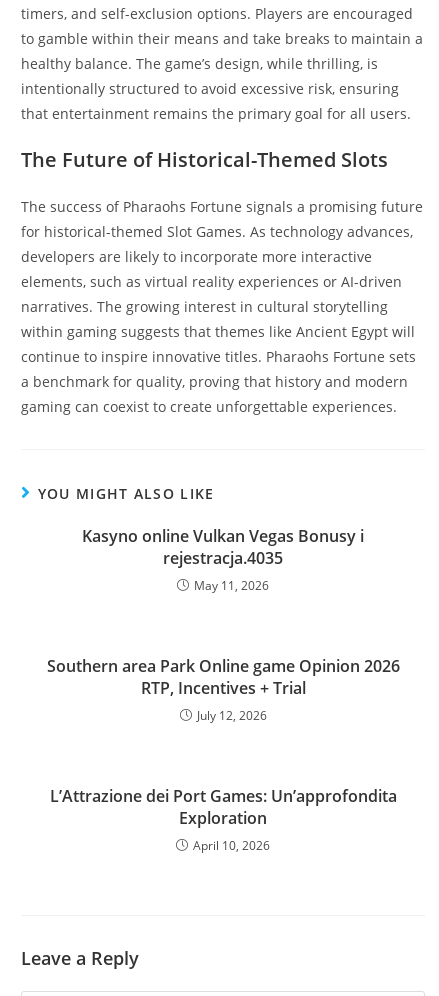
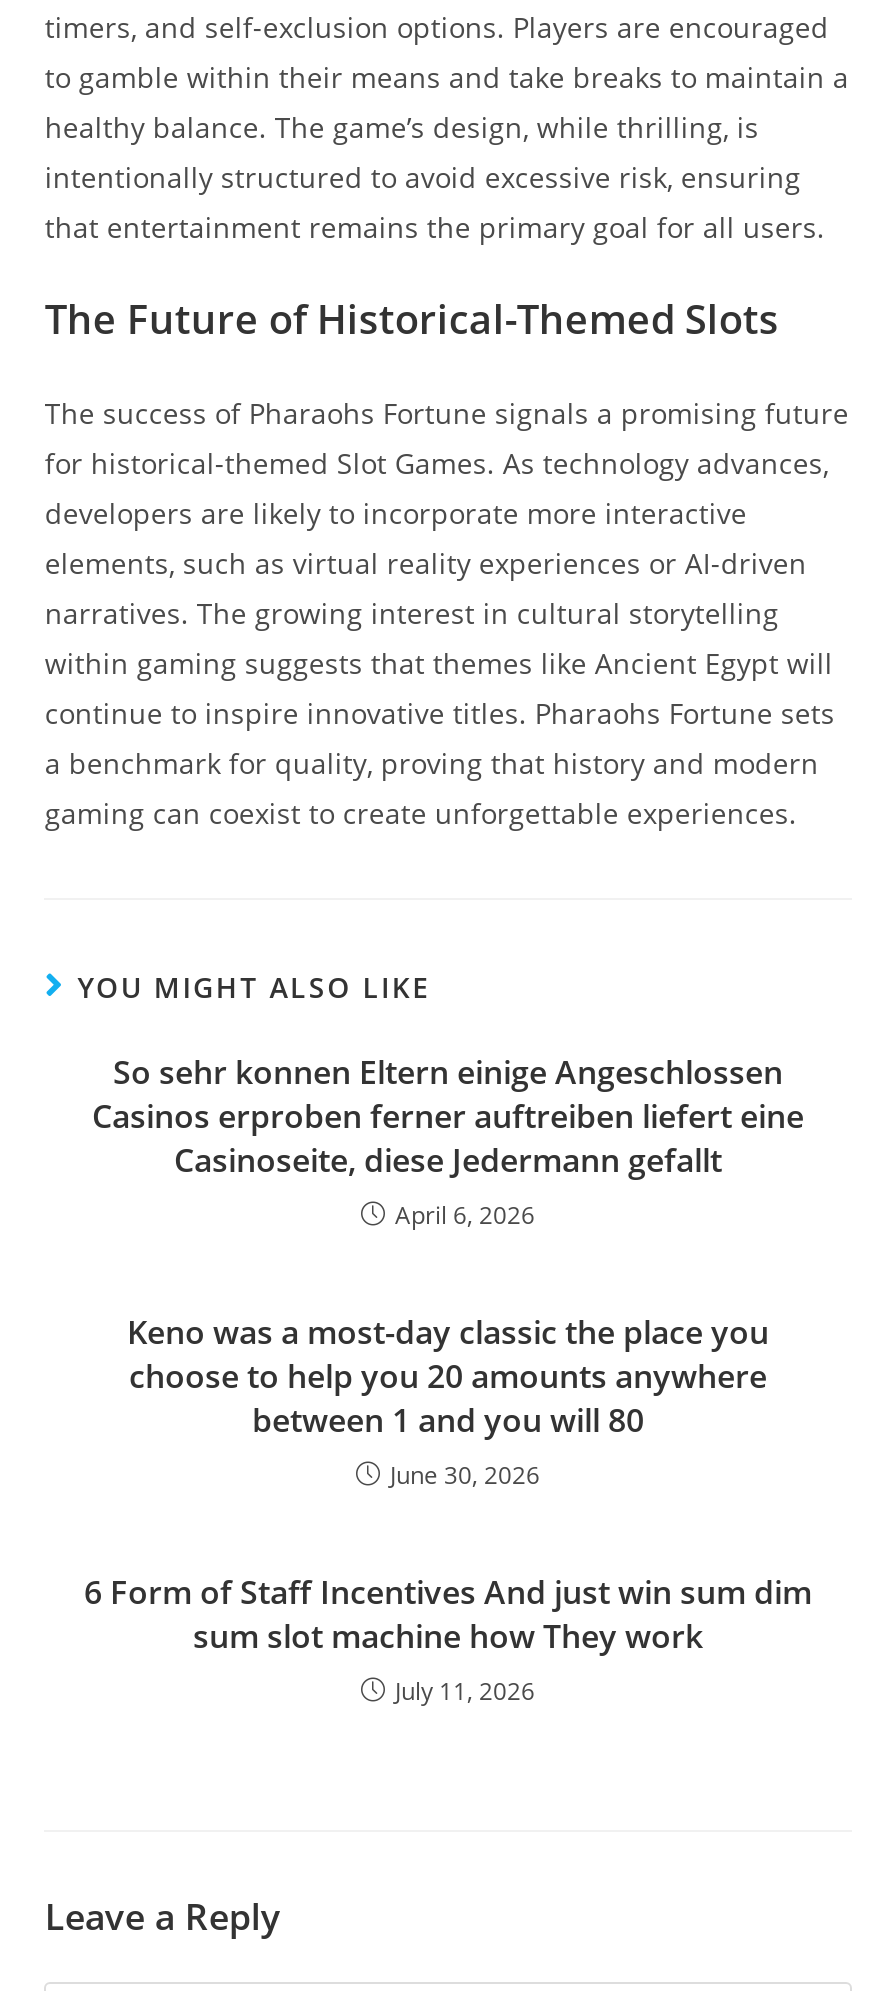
[82,525,364,594] Kasyno online Vulkan Vegas Bonusy i | rejestracja.4035 | May 11, 2026 -> [92,1050,804,1232] So sehr konnen Eltern einige Angeschlossen | Casinos erproben ferner auftreiben liefert eine | Casinoseite, diese Jedermann gefallt | April 6, 2026
[46,655,399,724] Southern area Park Online game Opinion 2026 | RTP, Incentives + Trial | July 12, 2026 -> [127,1310,769,1492] Keno was a most-day classic the place you | choose to help you 20 amounts anywhere | between 1 and you will 80 | June 30, 2026
[49,785,396,854] L’Attrazione dei Port Games: Un’approfondita | Exploration | April 10, 2026 -> [84,1570,812,1708] 6 Form of Staff Incentives And just win sum dim | sum slot machine how They work | July 11, 2026

